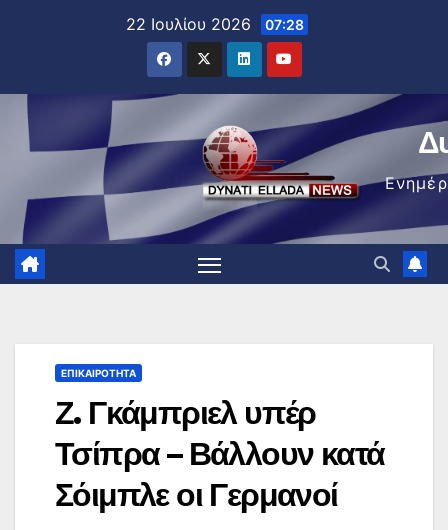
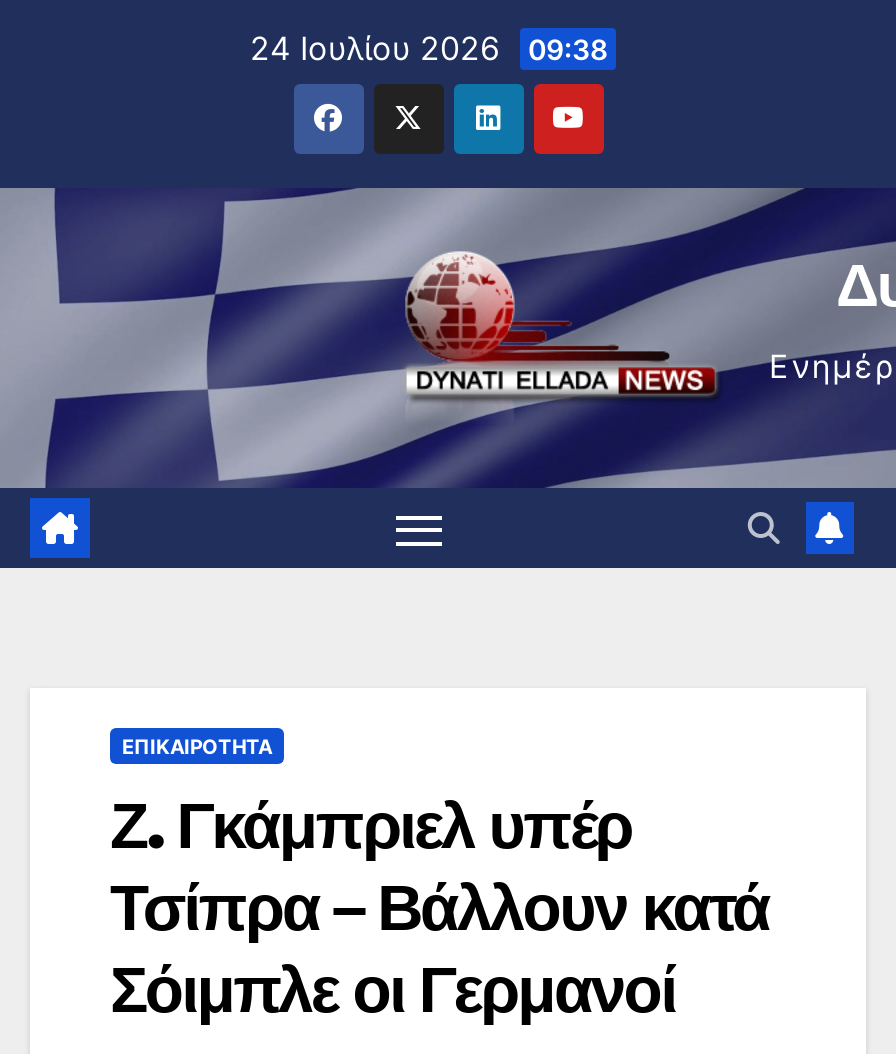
[125,14,303,34] 22 Ιουλίου 2026 07:28 -> [250,28,608,68] 24 Ιουλίου 2026 09:38

